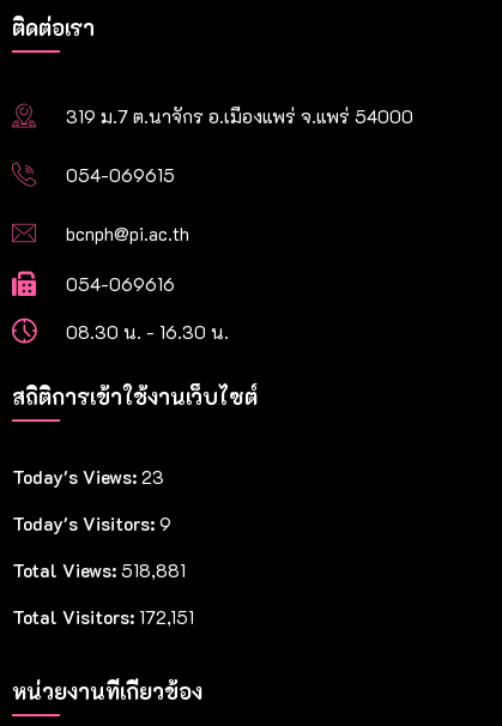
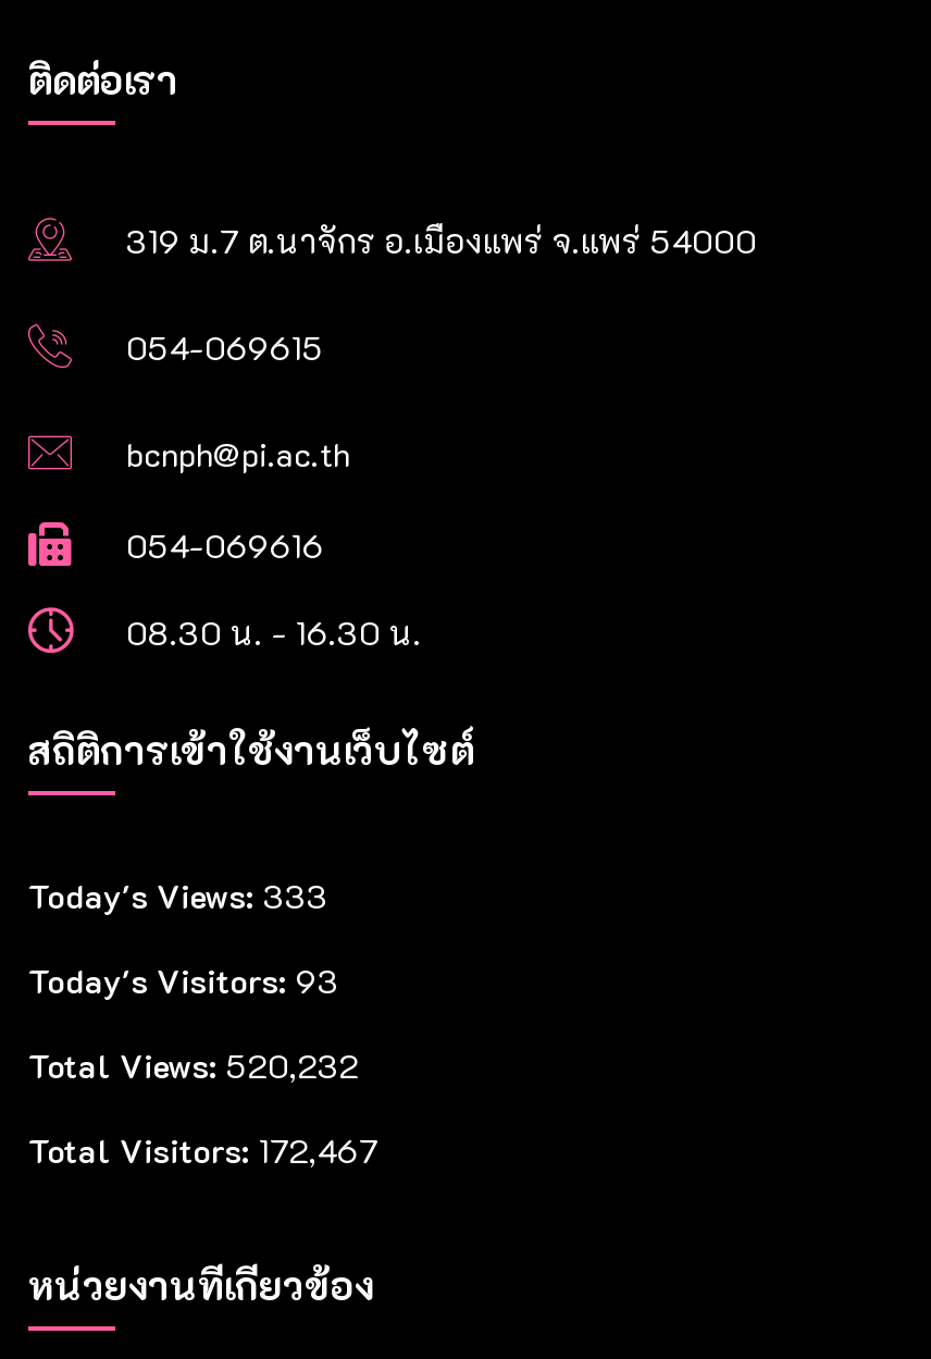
[12,464,164,488] Today's Views: 23 -> [28,873,328,917] Today's Views: 333
[12,511,171,535] Today's Visitors: 9 -> [28,958,339,1001] Today's Visitors: 93
[12,558,186,582] Total Views: 518,881 -> [28,1043,359,1086] Total Views: 520,232
[12,605,194,629] Total Visitors: 172,151 -> [28,1128,378,1171] Total Visitors: 172,467

